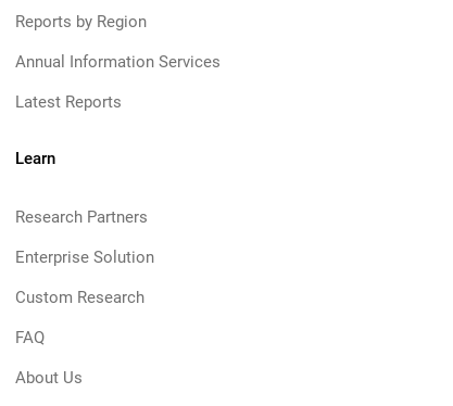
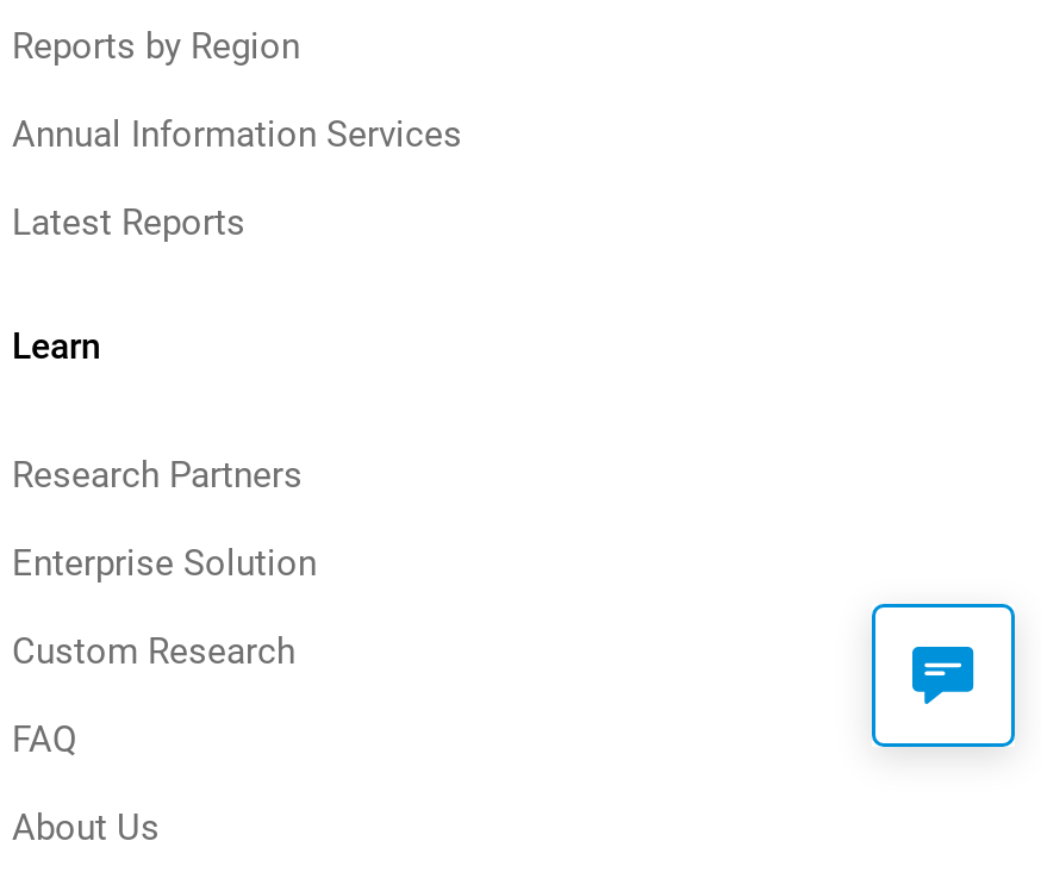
none -> [862,599,1024,766] [image]

